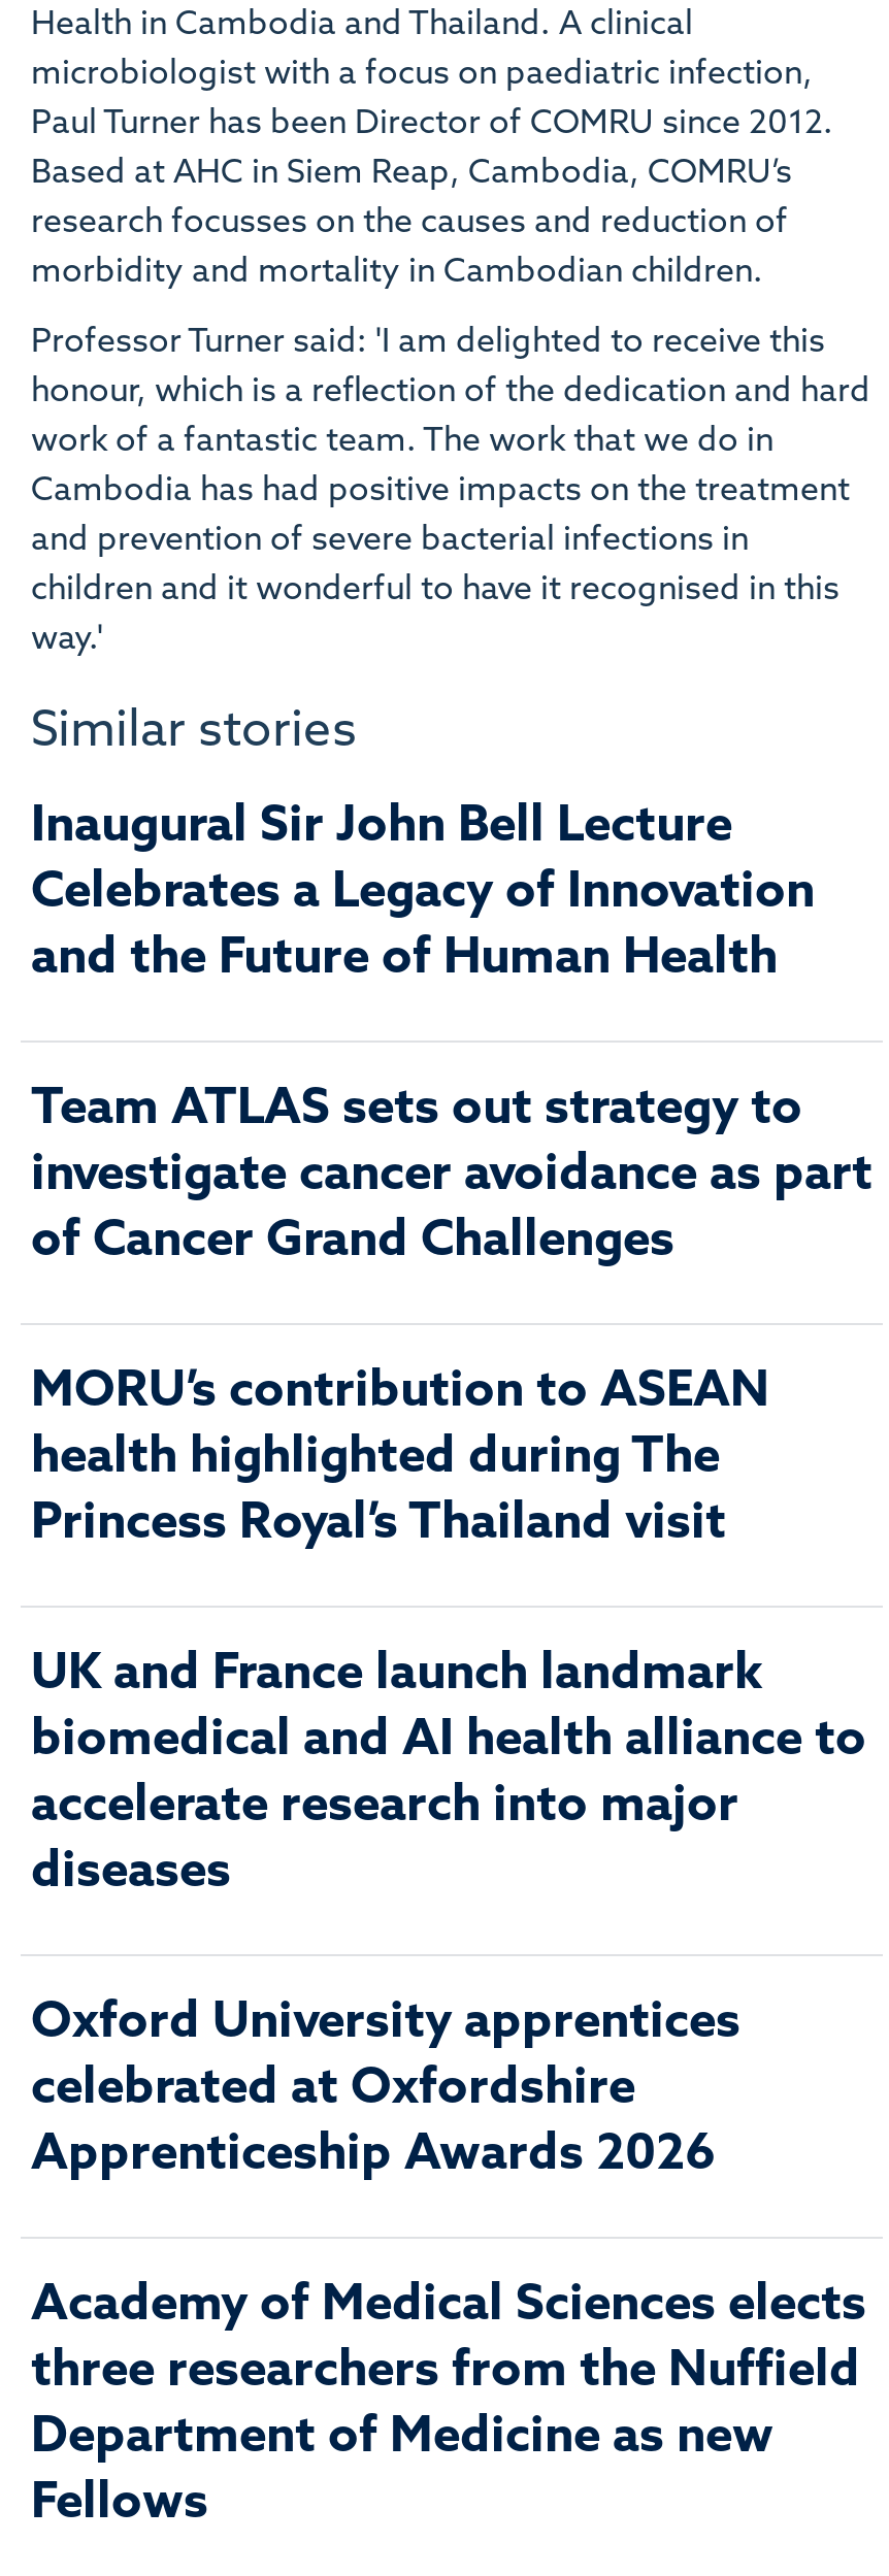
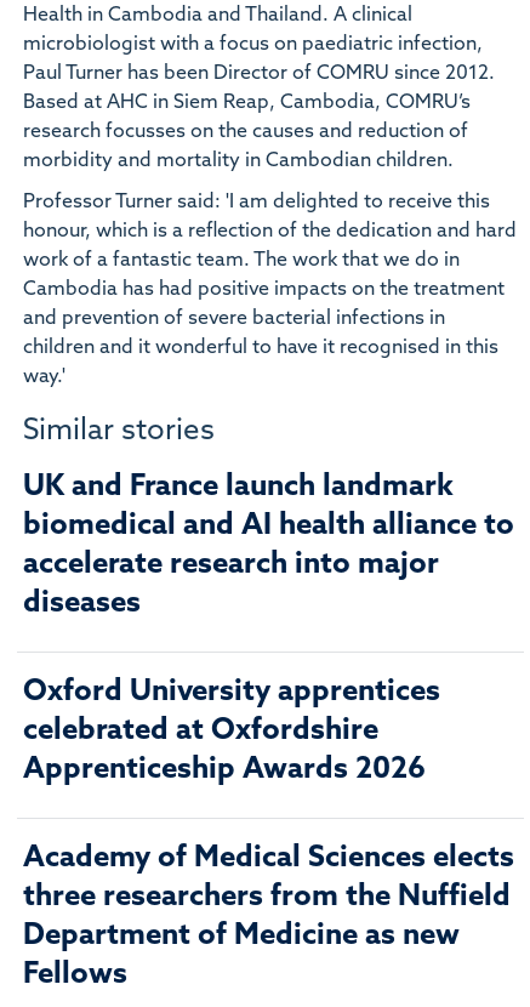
[31,803,872,1549] Inaugural Sir John Bell Lecture | Celebrates a Legacy of Innovation | and the Future of Human Health | Team ATLAS sets out strategy to | investigate cancer avoidance as part | of Cancer Grand Challenges | MORU’s contribution to ASEAN | health highlighted during The | Princess Royal’s Thailand visit -> none

